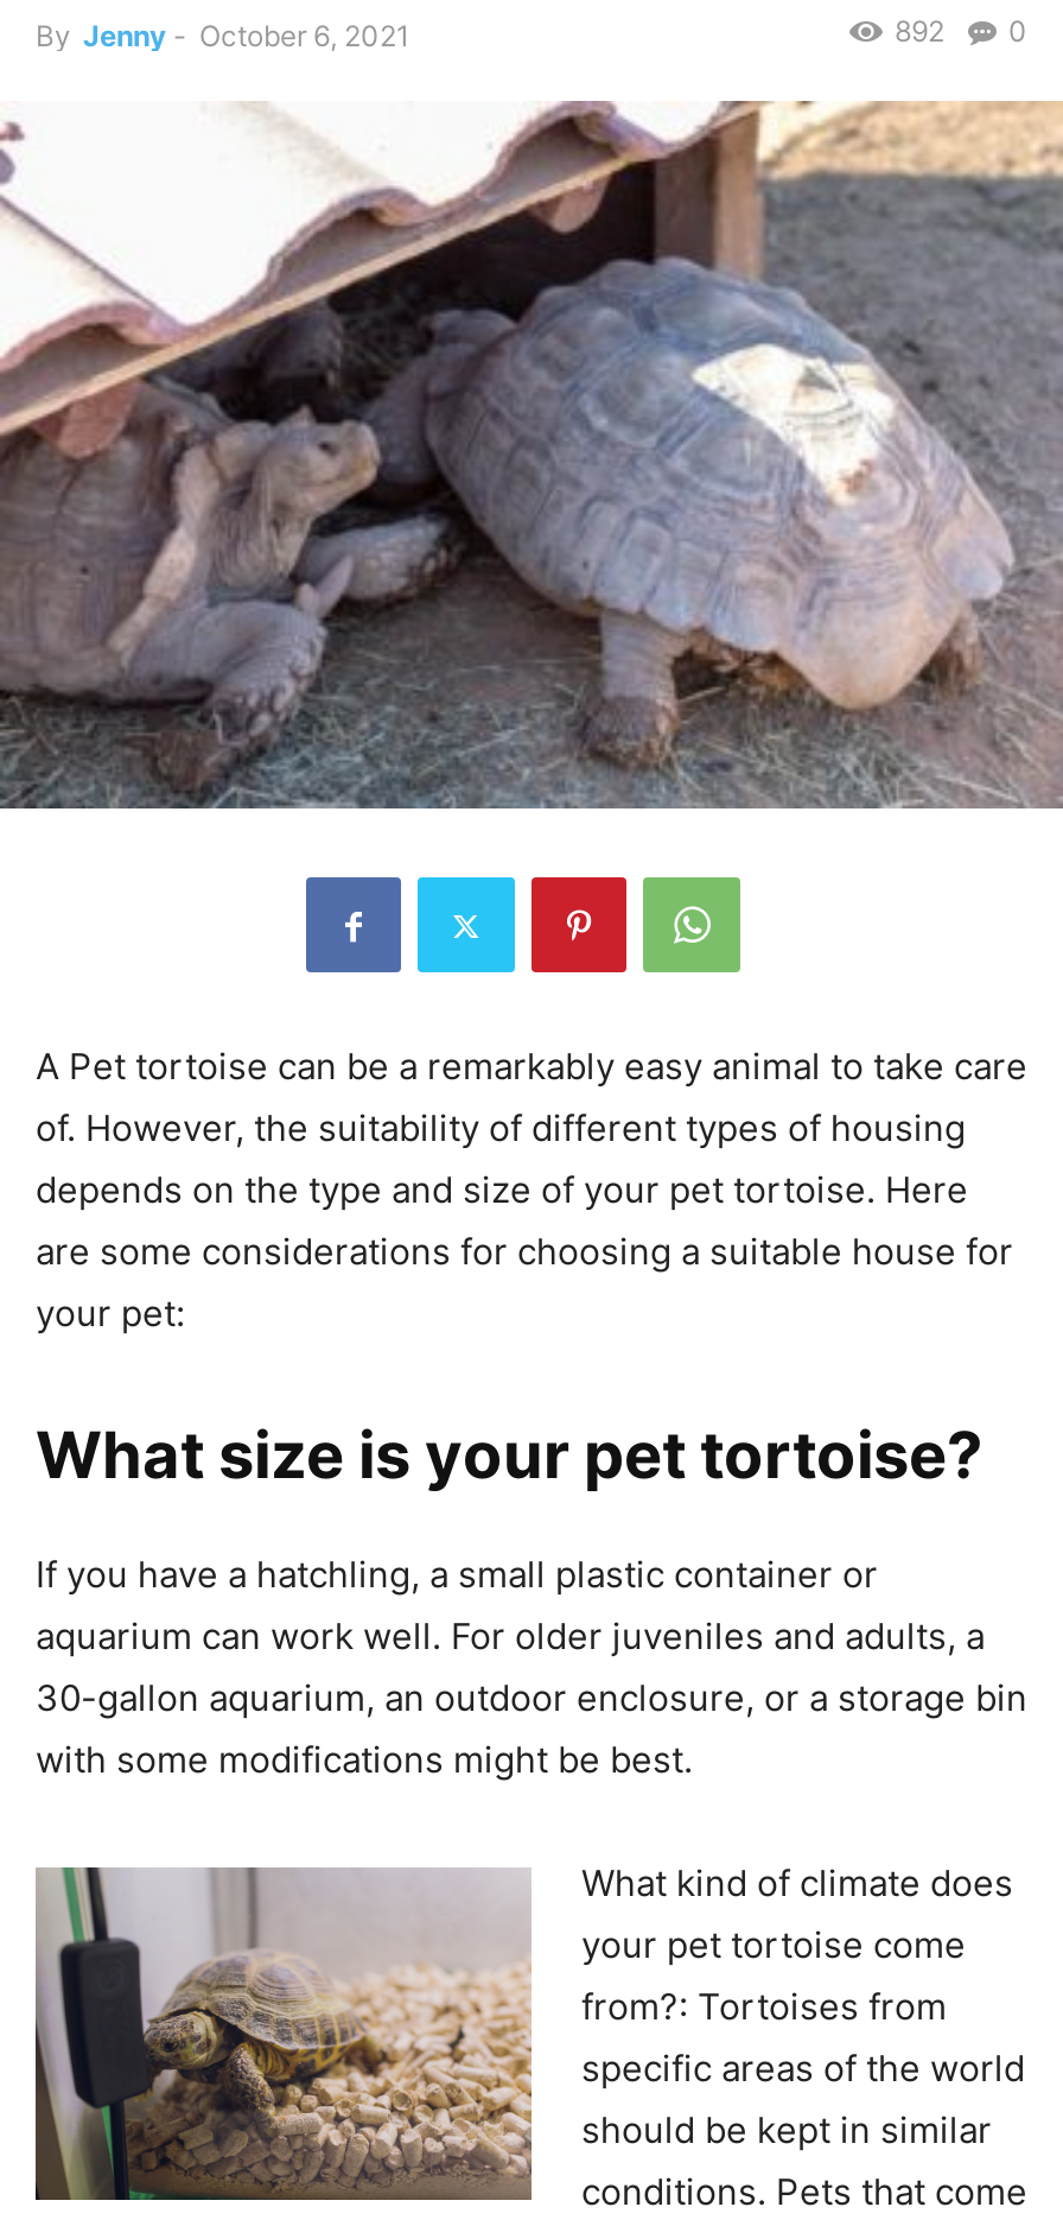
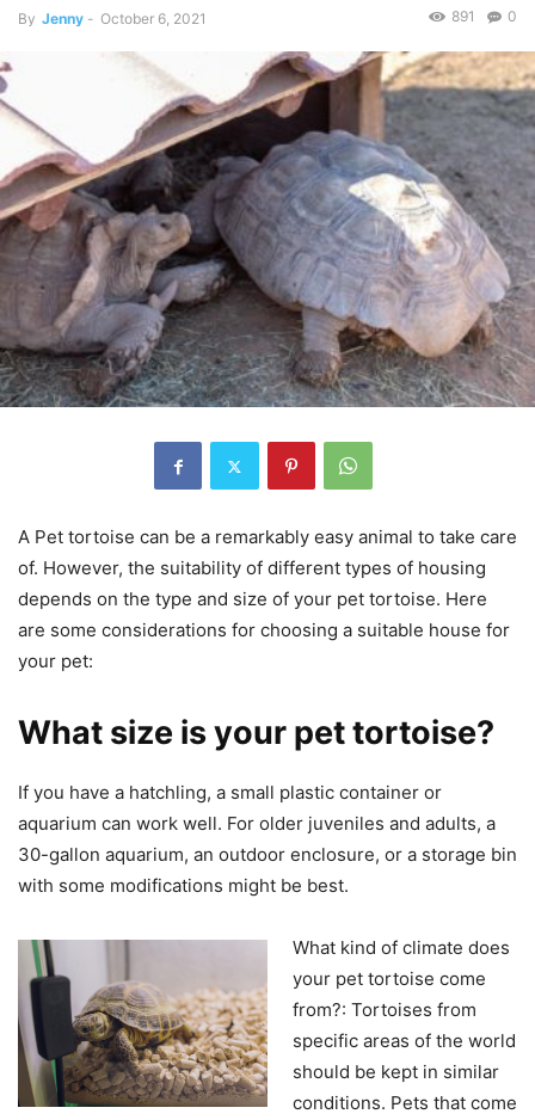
[895,13,1027,49] 892 0 -> [451,7,517,25] 891 0

